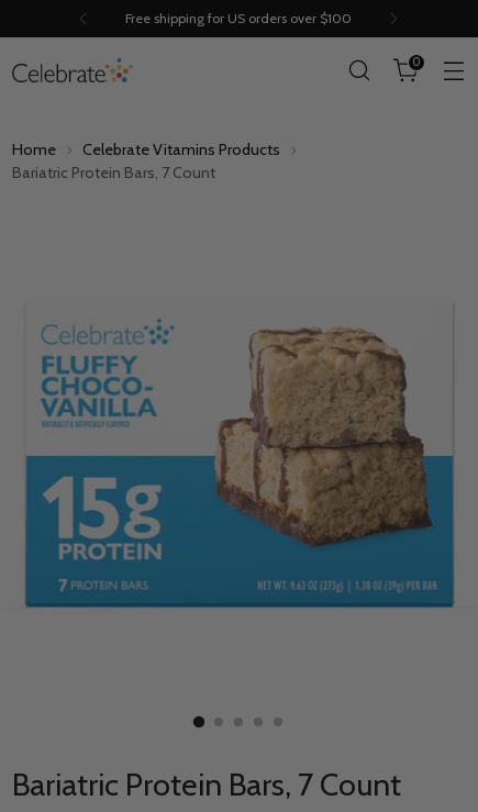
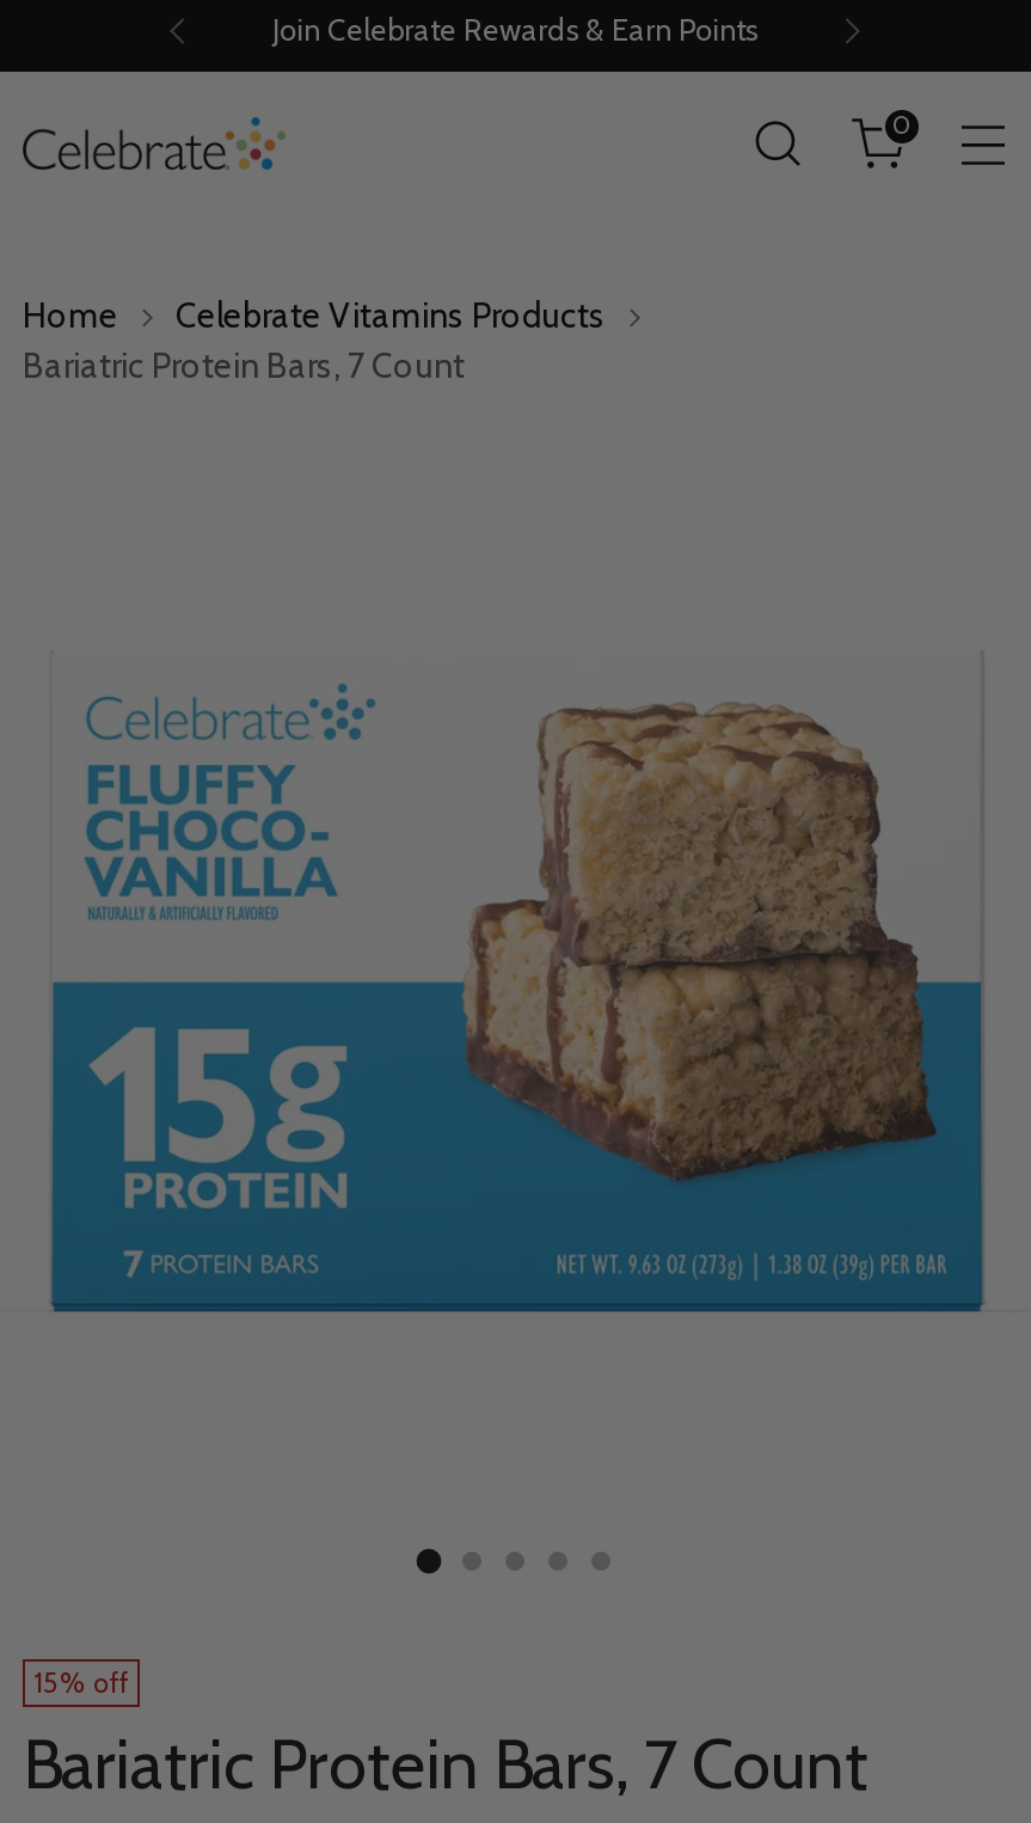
[125,10,352,26] Free shipping for US orders over $100 -> [272,12,757,48] Join Celebrate Rewards & Earn Points
none -> [33,1665,129,1699] 15% off

